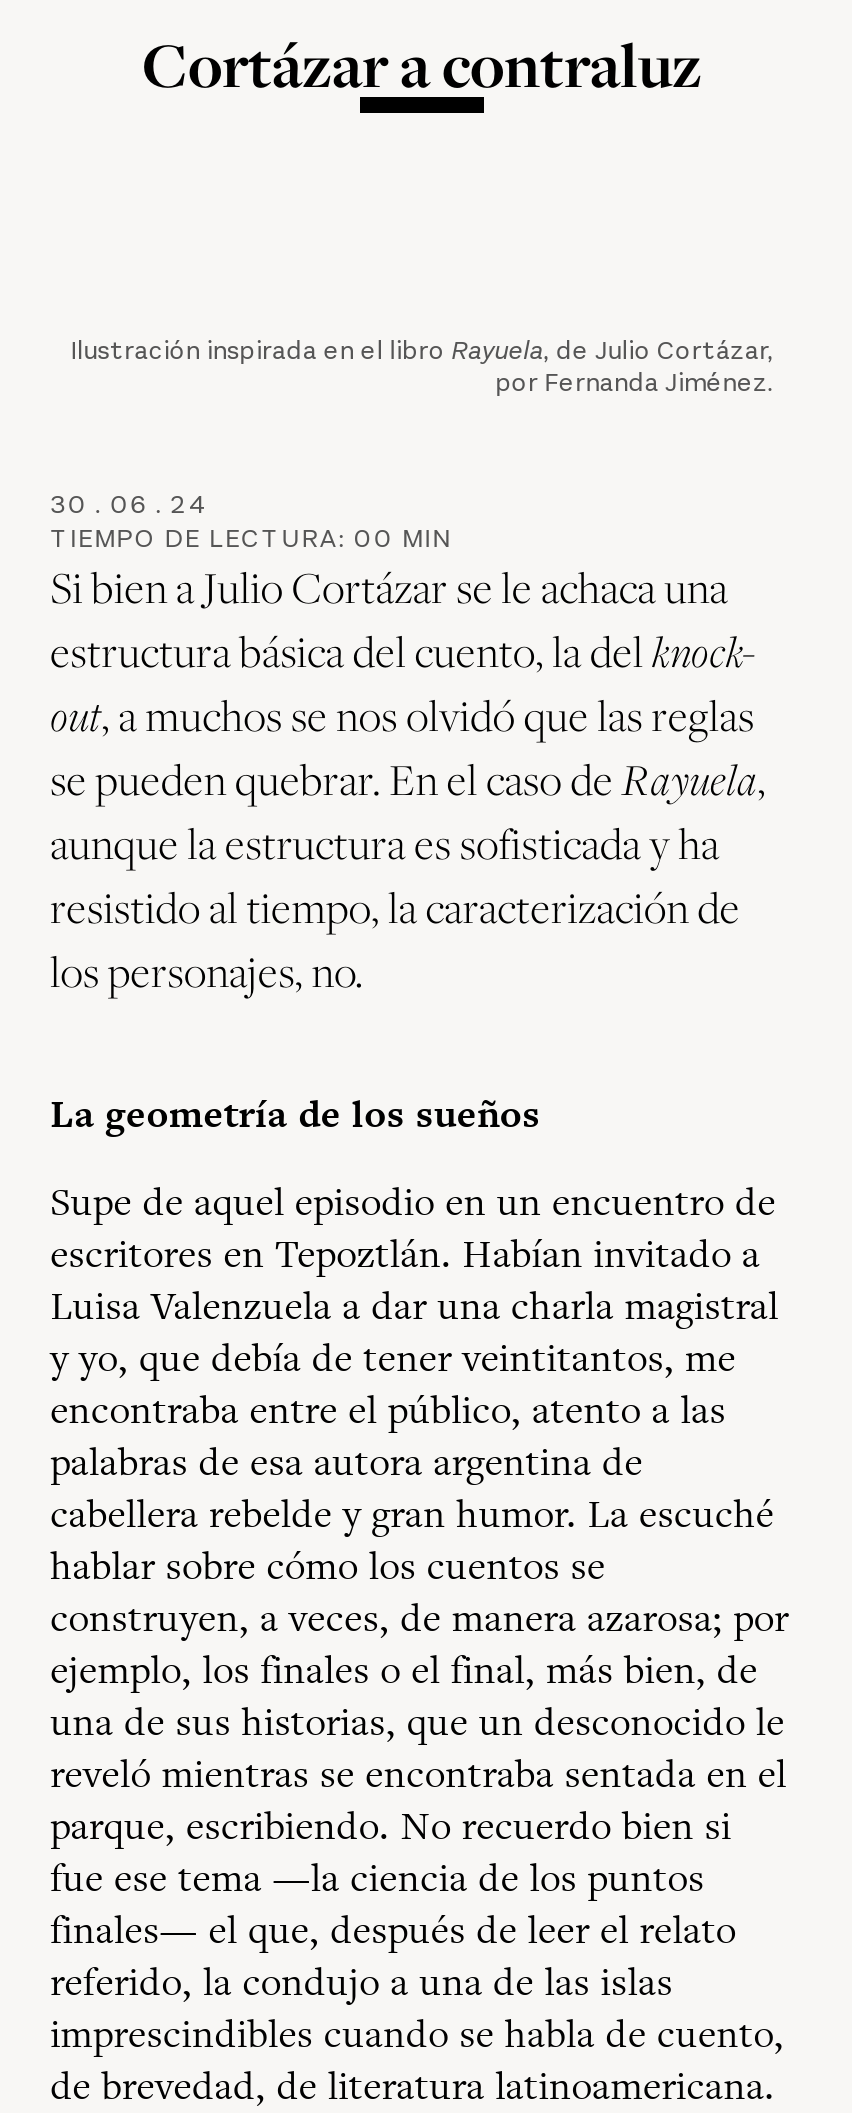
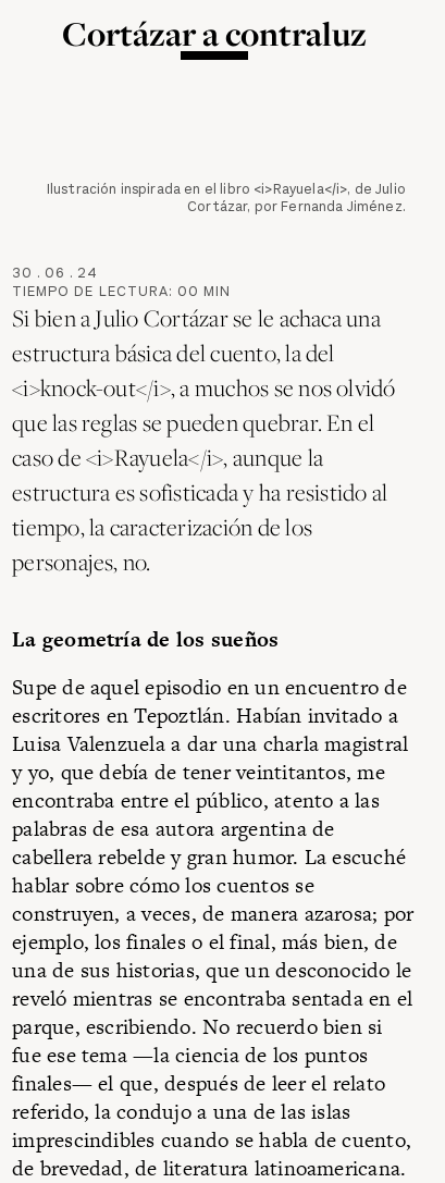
[71,333,774,399] Ilustración inspirada en el libro Rayuela, de Julio Cortázar, | por Fernanda Jiménez. -> [47,180,406,215] Ilustración inspirada en el libro <i>Rayuela</i>, de Julio | Cortázar, por Fernanda Jiménez.
[50,622,766,998] estructura básica del cuento, la del knock- | out, a muchos se nos olvidó que las reglas | se pueden quebrar. En el caso de Rayuela, | aunque la estructura es sofisticada y ha | resistido al tiempo, la caracterización de | los personajes, no. -> [12,337,396,576] estructura básica del cuento, la del | <i>knock-out</i>, a muchos se nos olvidó | que las reglas se pueden quebrar. En el | caso de <i>Rayuela</i>, aunque la | estructura es sofisticada y ha resistido al | tiempo, la caracterización de los | personajes, no.

